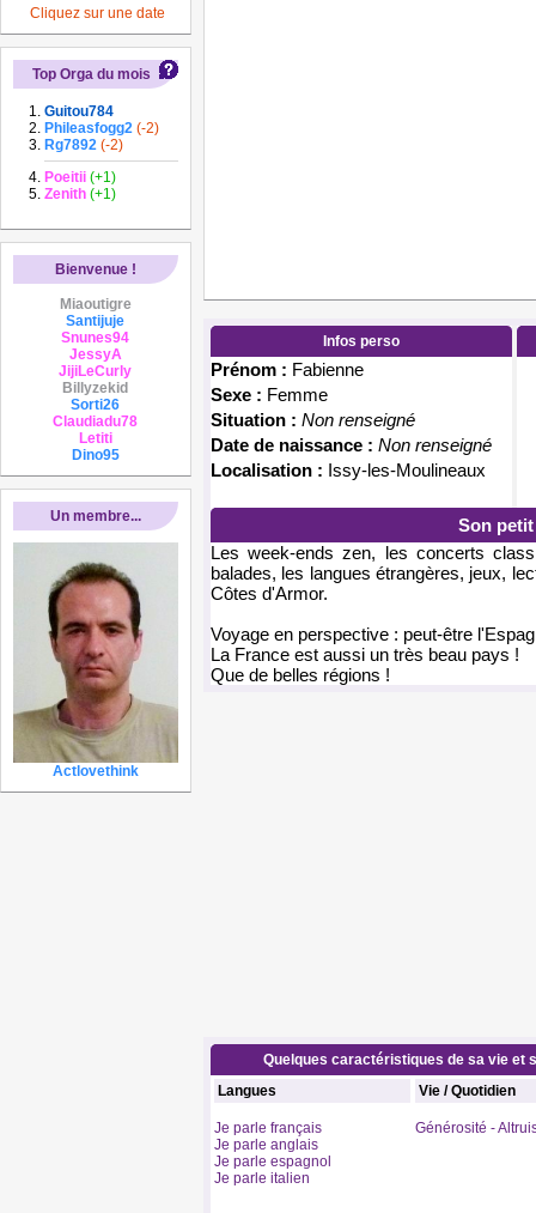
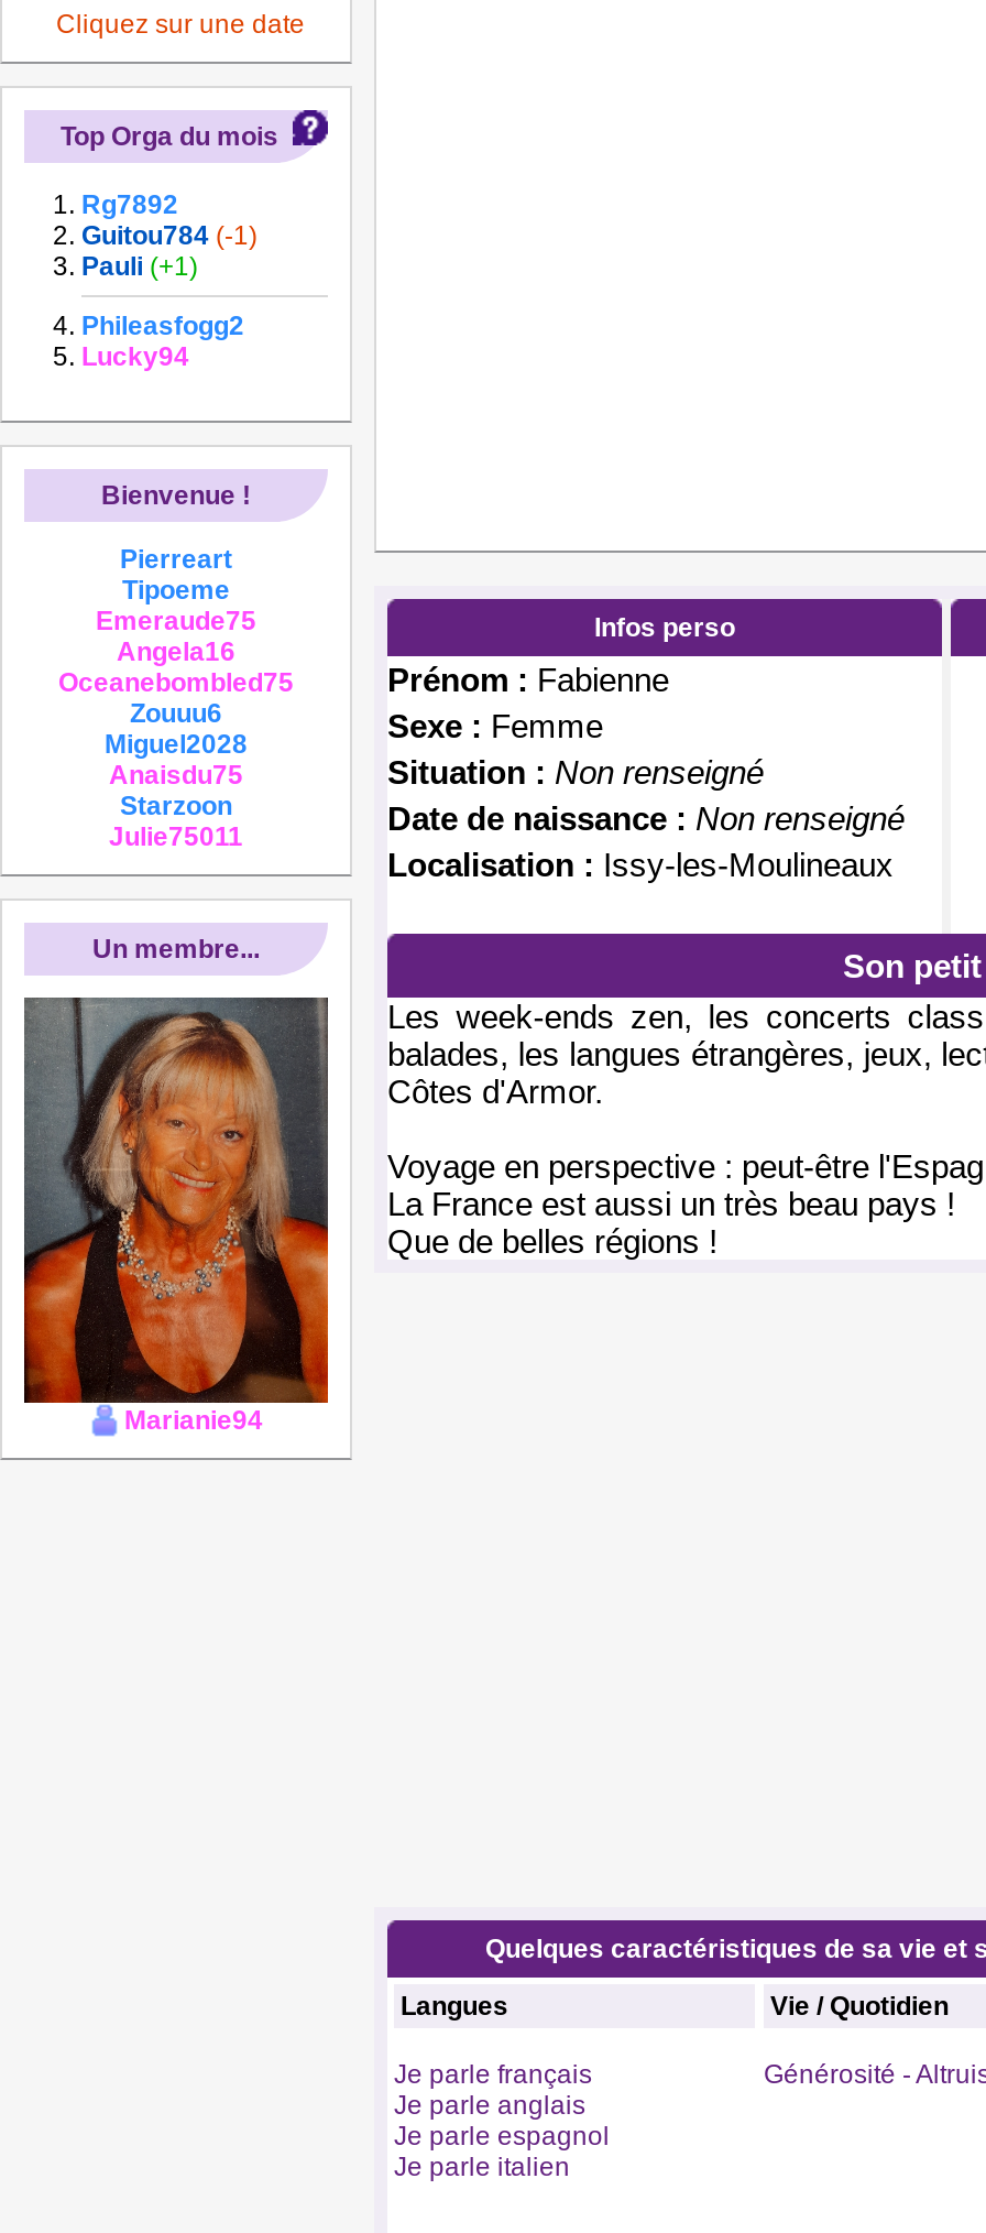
[44,103,159,153] Guitou784 | Phileasfogg2 (-2) | Rg7892 (-2) -> [81,189,258,282] Rg7892 | Guitou784 (-1) | Pauli (+1)
[44,169,116,202] Poeitii (+1) | Zenith (+1) -> [81,311,244,372] Phileasfogg2 | Lucky94
[53,296,138,463] Miaoutigre | Santijuje | Snunes94 | JessyA | JijiLeCurly | Billyzekid | Sorti26 | Claudiadu78 | Letiti | Dino95 -> [58,544,294,852] Pierreart | Tipoeme | Emeraude75 | Angela16 | Oceanebombled75 | Zouuu6 | Miguel2028 | Anaisdu75 | Starzoon | Julie75011
[13,542,178,780] [image] | Actlovethink -> [22,995,330,1436] [image] | Marianie94

